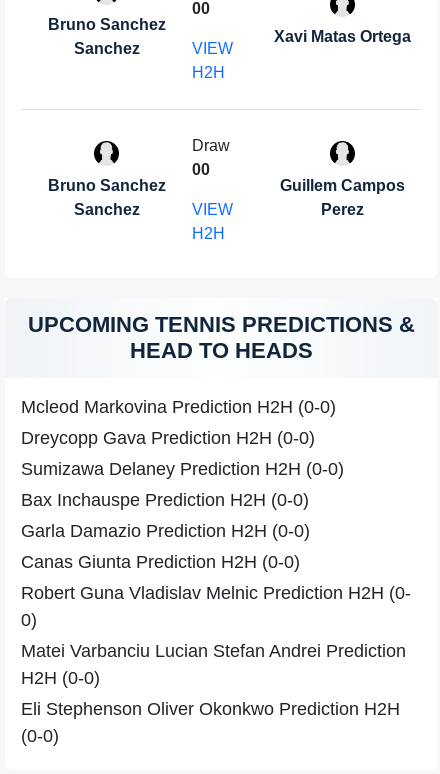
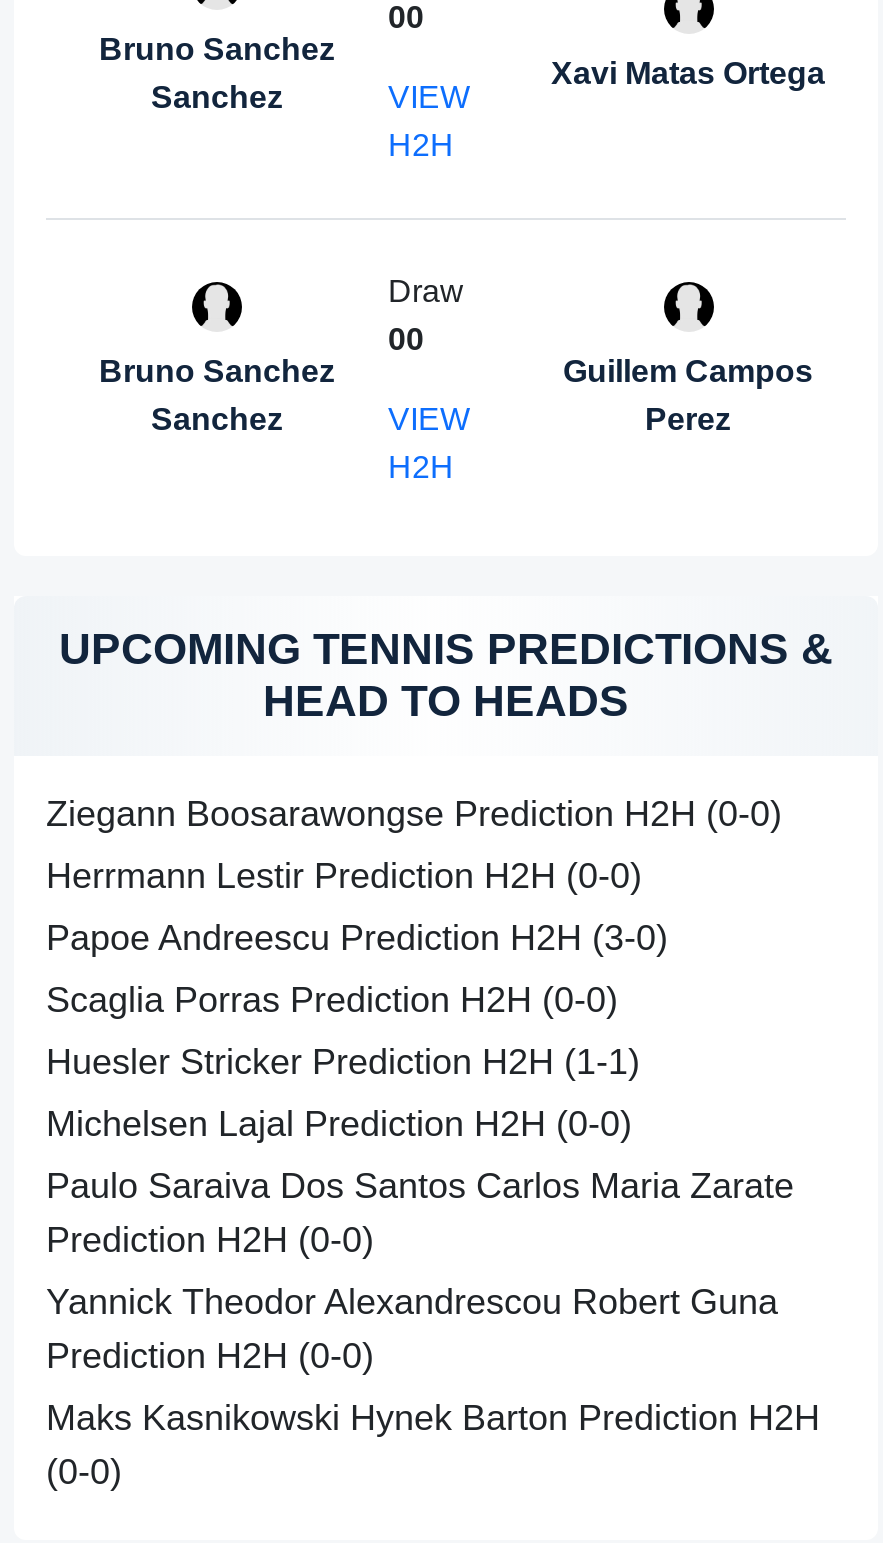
[21,397,336,417] Mcleod Markovina Prediction H2H (0-0) -> [46,794,782,834] Ziegann Boosarawongse Prediction H2H (0-0)
[21,428,315,448] Dreycopp Gava Prediction H2H (0-0) -> [46,856,642,896] Herrmann Lestir Prediction H2H (0-0)
[21,459,344,479] Sumizawa Delaney Prediction H2H (0-0) -> [46,918,668,958] Papoe Andreescu Prediction H2H (3-0)
[21,490,309,510] Bax Inchauspe Prediction H2H (0-0) -> [46,980,618,1020] Scaglia Porras Prediction H2H (0-0)
[21,521,310,541] Garla Damazio Prediction H2H (0-0) -> [46,1042,640,1082] Huesler Stricker Prediction H2H (1-1)
[21,552,300,572] Canas Giunta Prediction H2H (0-0) -> [46,1104,632,1144] Michelsen Lajal Prediction H2H (0-0)
[21,583,411,630] Robert Guna Vladislav Melnic Prediction H2H (0- | 0) -> [46,1166,794,1260] Paulo Saraiva Dos Santos Carlos Maria Zarate | Prediction H2H (0-0)
[21,641,406,688] Matei Varbanciu Lucian Stefan Andrei Prediction | H2H (0-0) -> [46,1282,778,1376] Yannick Theodor Alexandrescou Robert Guna | Prediction H2H (0-0)
[21,699,400,719] Eli Stephenson Oliver Okonkwo Prediction H2H -> [46,1398,820,1438] Maks Kasnikowski Hynek Barton Prediction H2H

